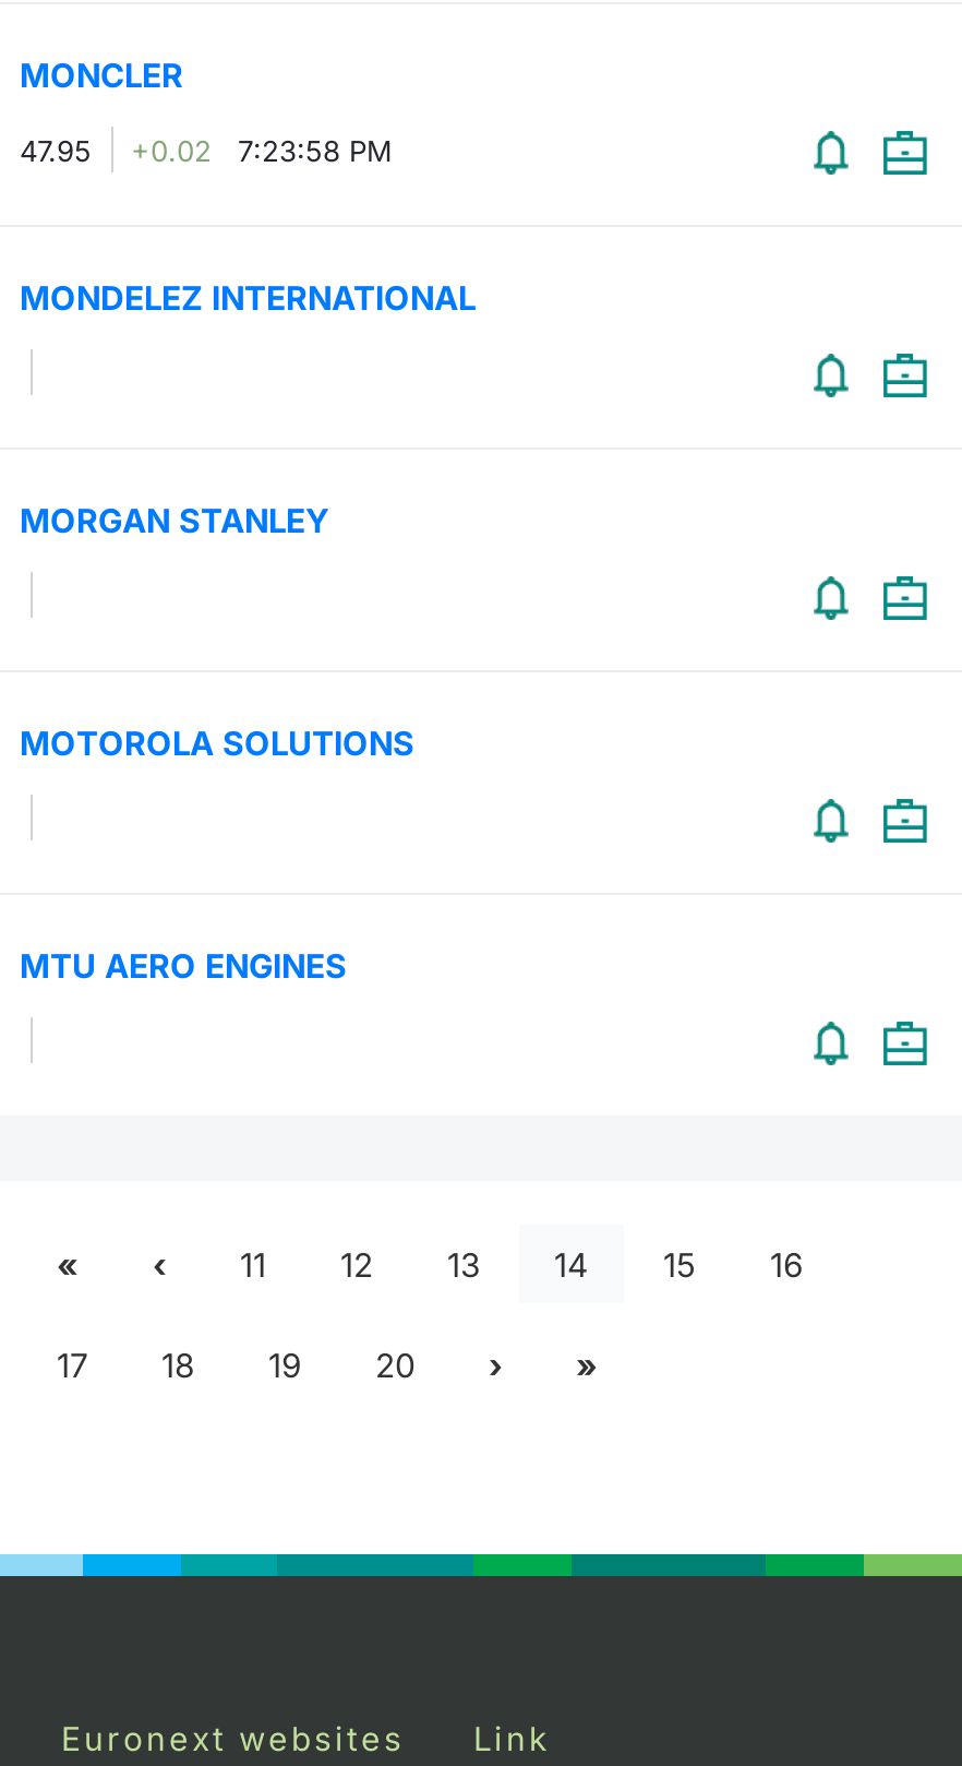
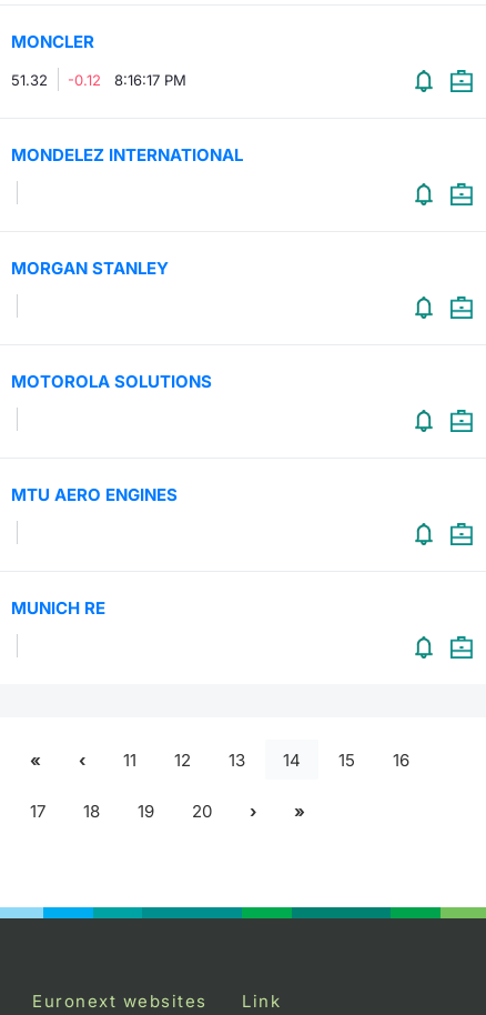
[20,133,100,168] 47.95 -> [11,71,52,89] 51.32
[131,133,393,168] +0.02 7:23:58 PM -> [68,71,186,89] -0.12 8:16:17 PM
none -> [11,597,105,619] MUNICH RE

